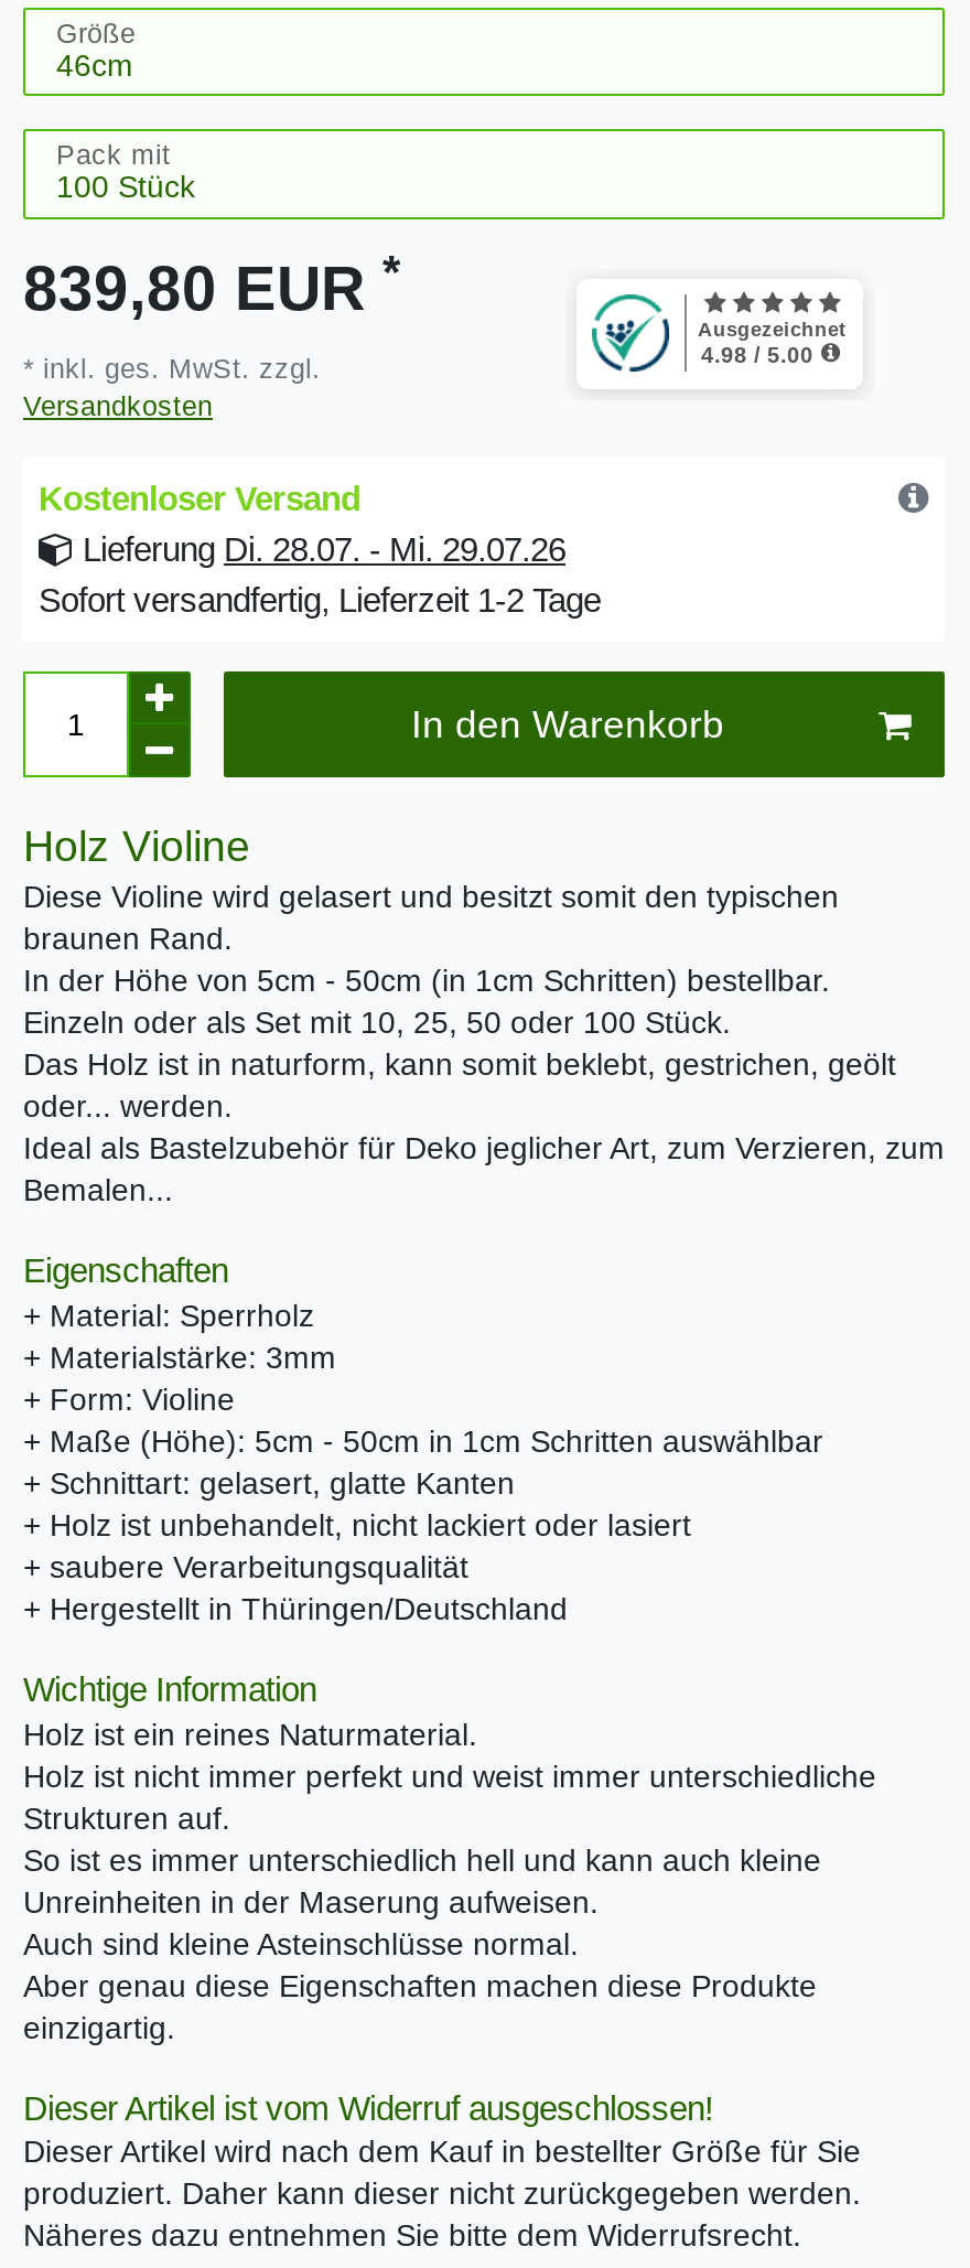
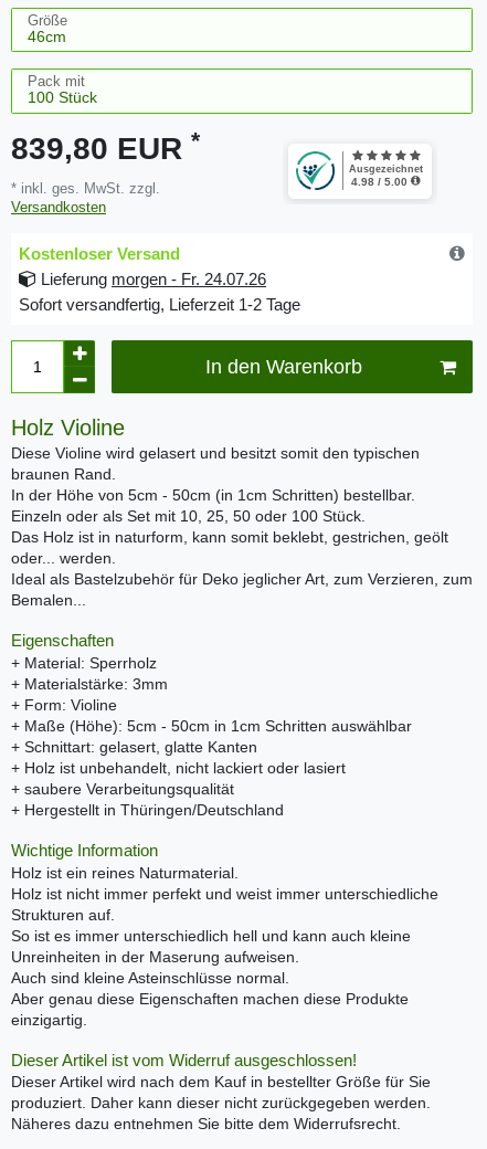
[74,531,565,568] Lieferung Di. 28.07. - Mi. 29.07.26 -> [36,270,266,288] Lieferung morgen - Fr. 24.07.26

